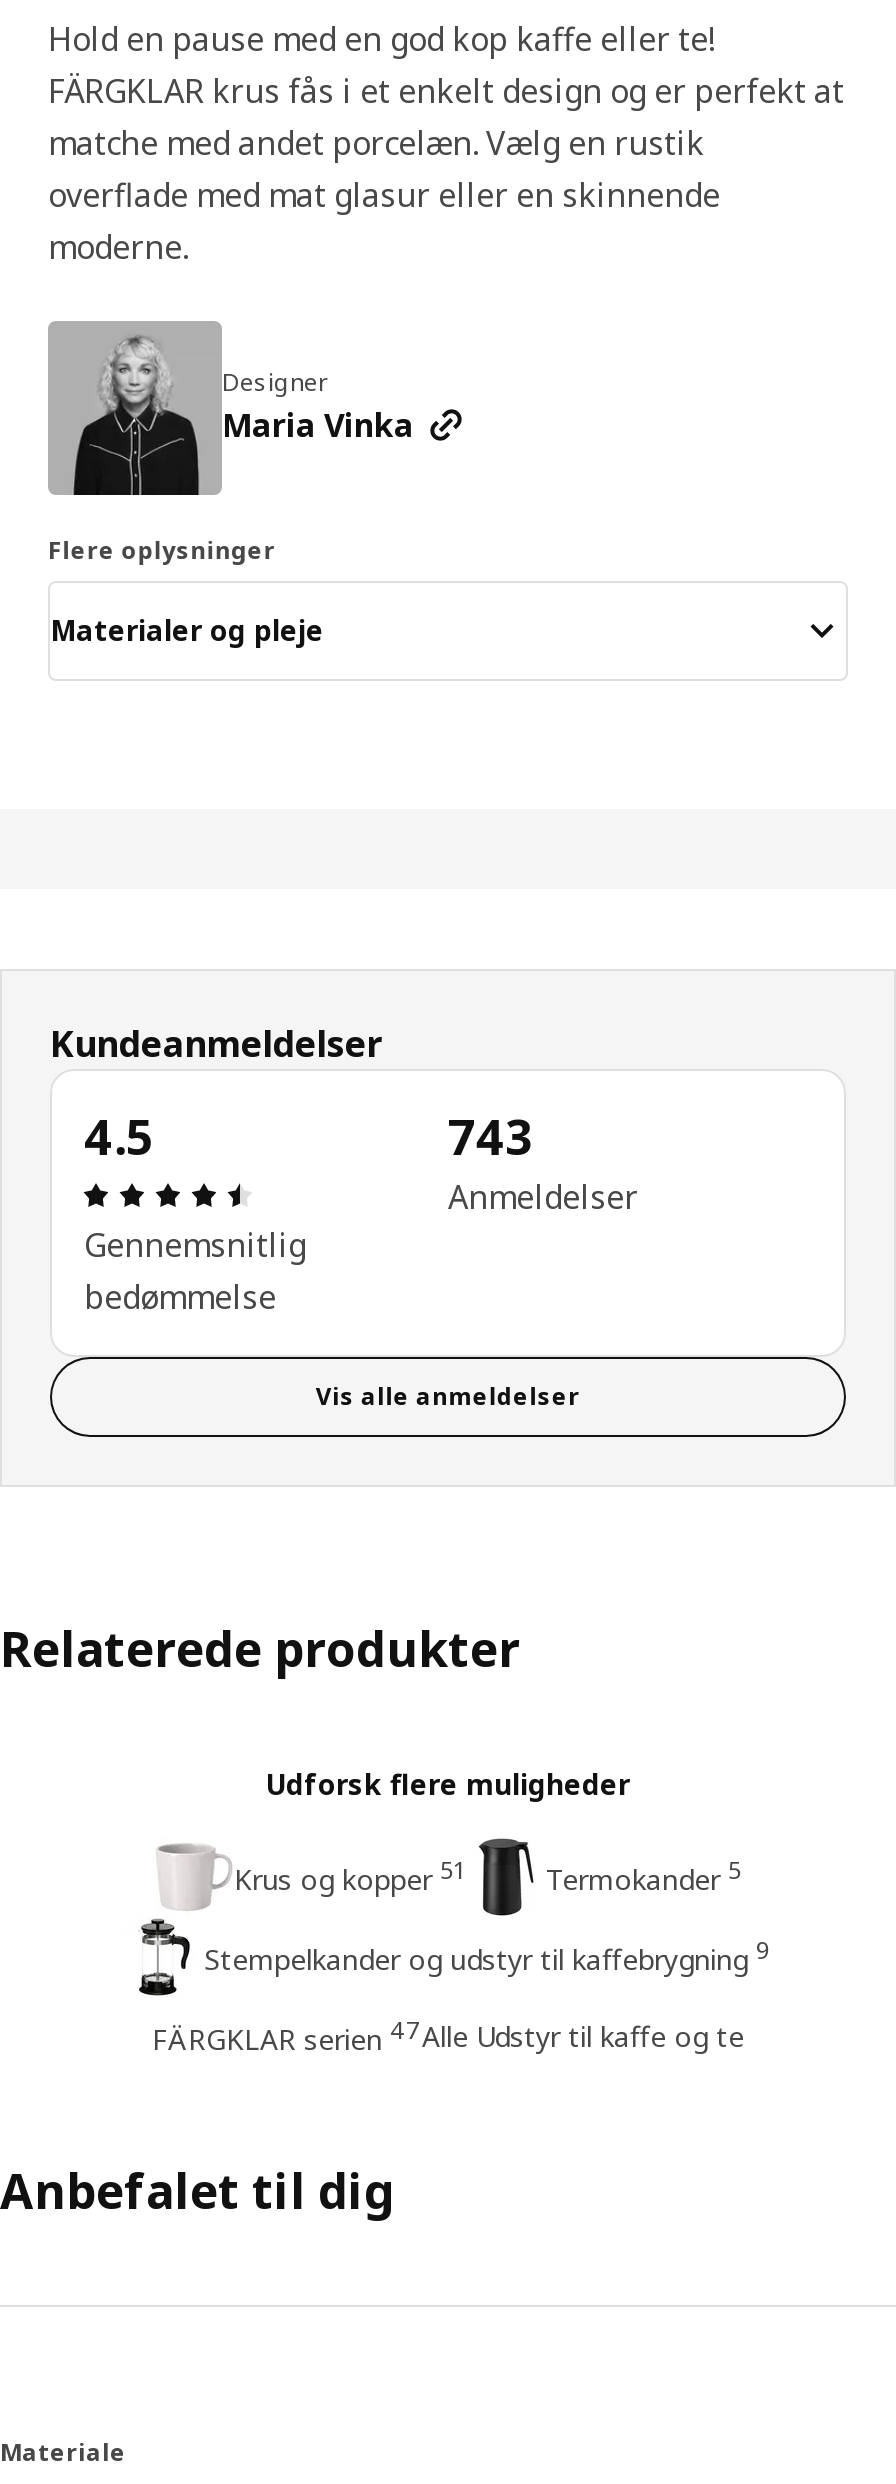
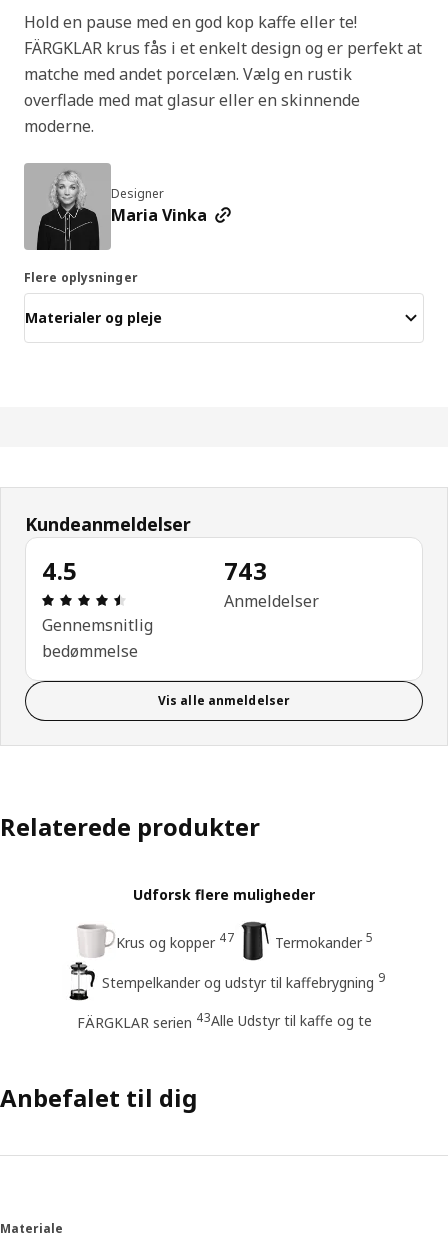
[234,1853,466,1899] Krus og kopper 51 -> [115,929,234,952] Krus og kopper 47
[152,2013,744,2059] FÄRGKLAR serien 47Alle Udstyr til kaffe og te -> [76,1009,371,1032] FÄRGKLAR serien 43Alle Udstyr til kaffe og te

